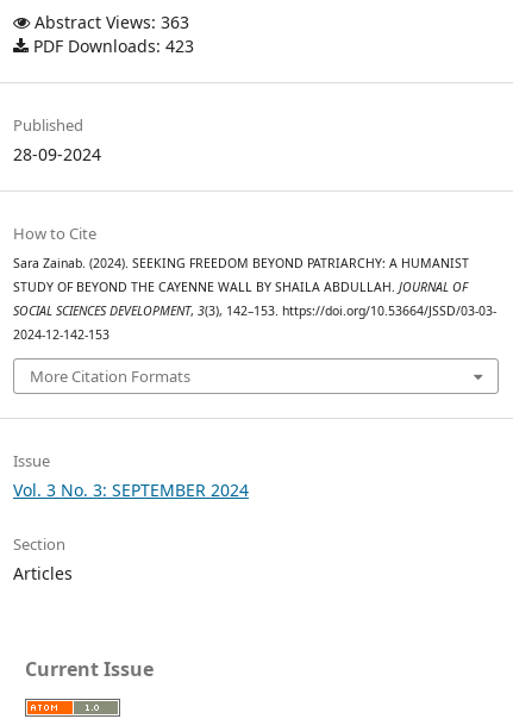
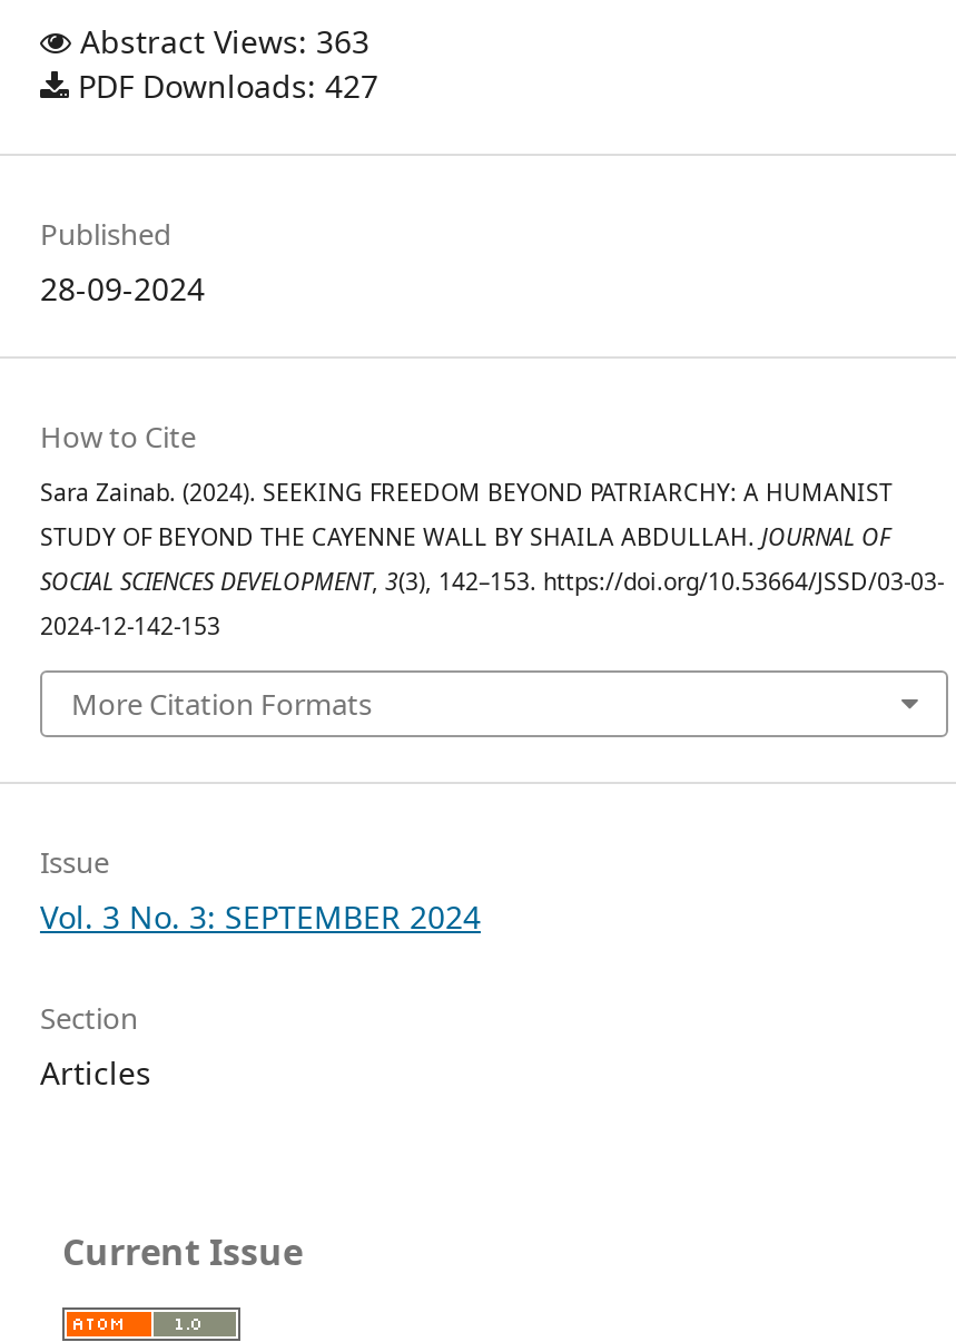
[29,34,194,57] PDF Downloads: 423 -> [69,64,378,106] PDF Downloads: 427

